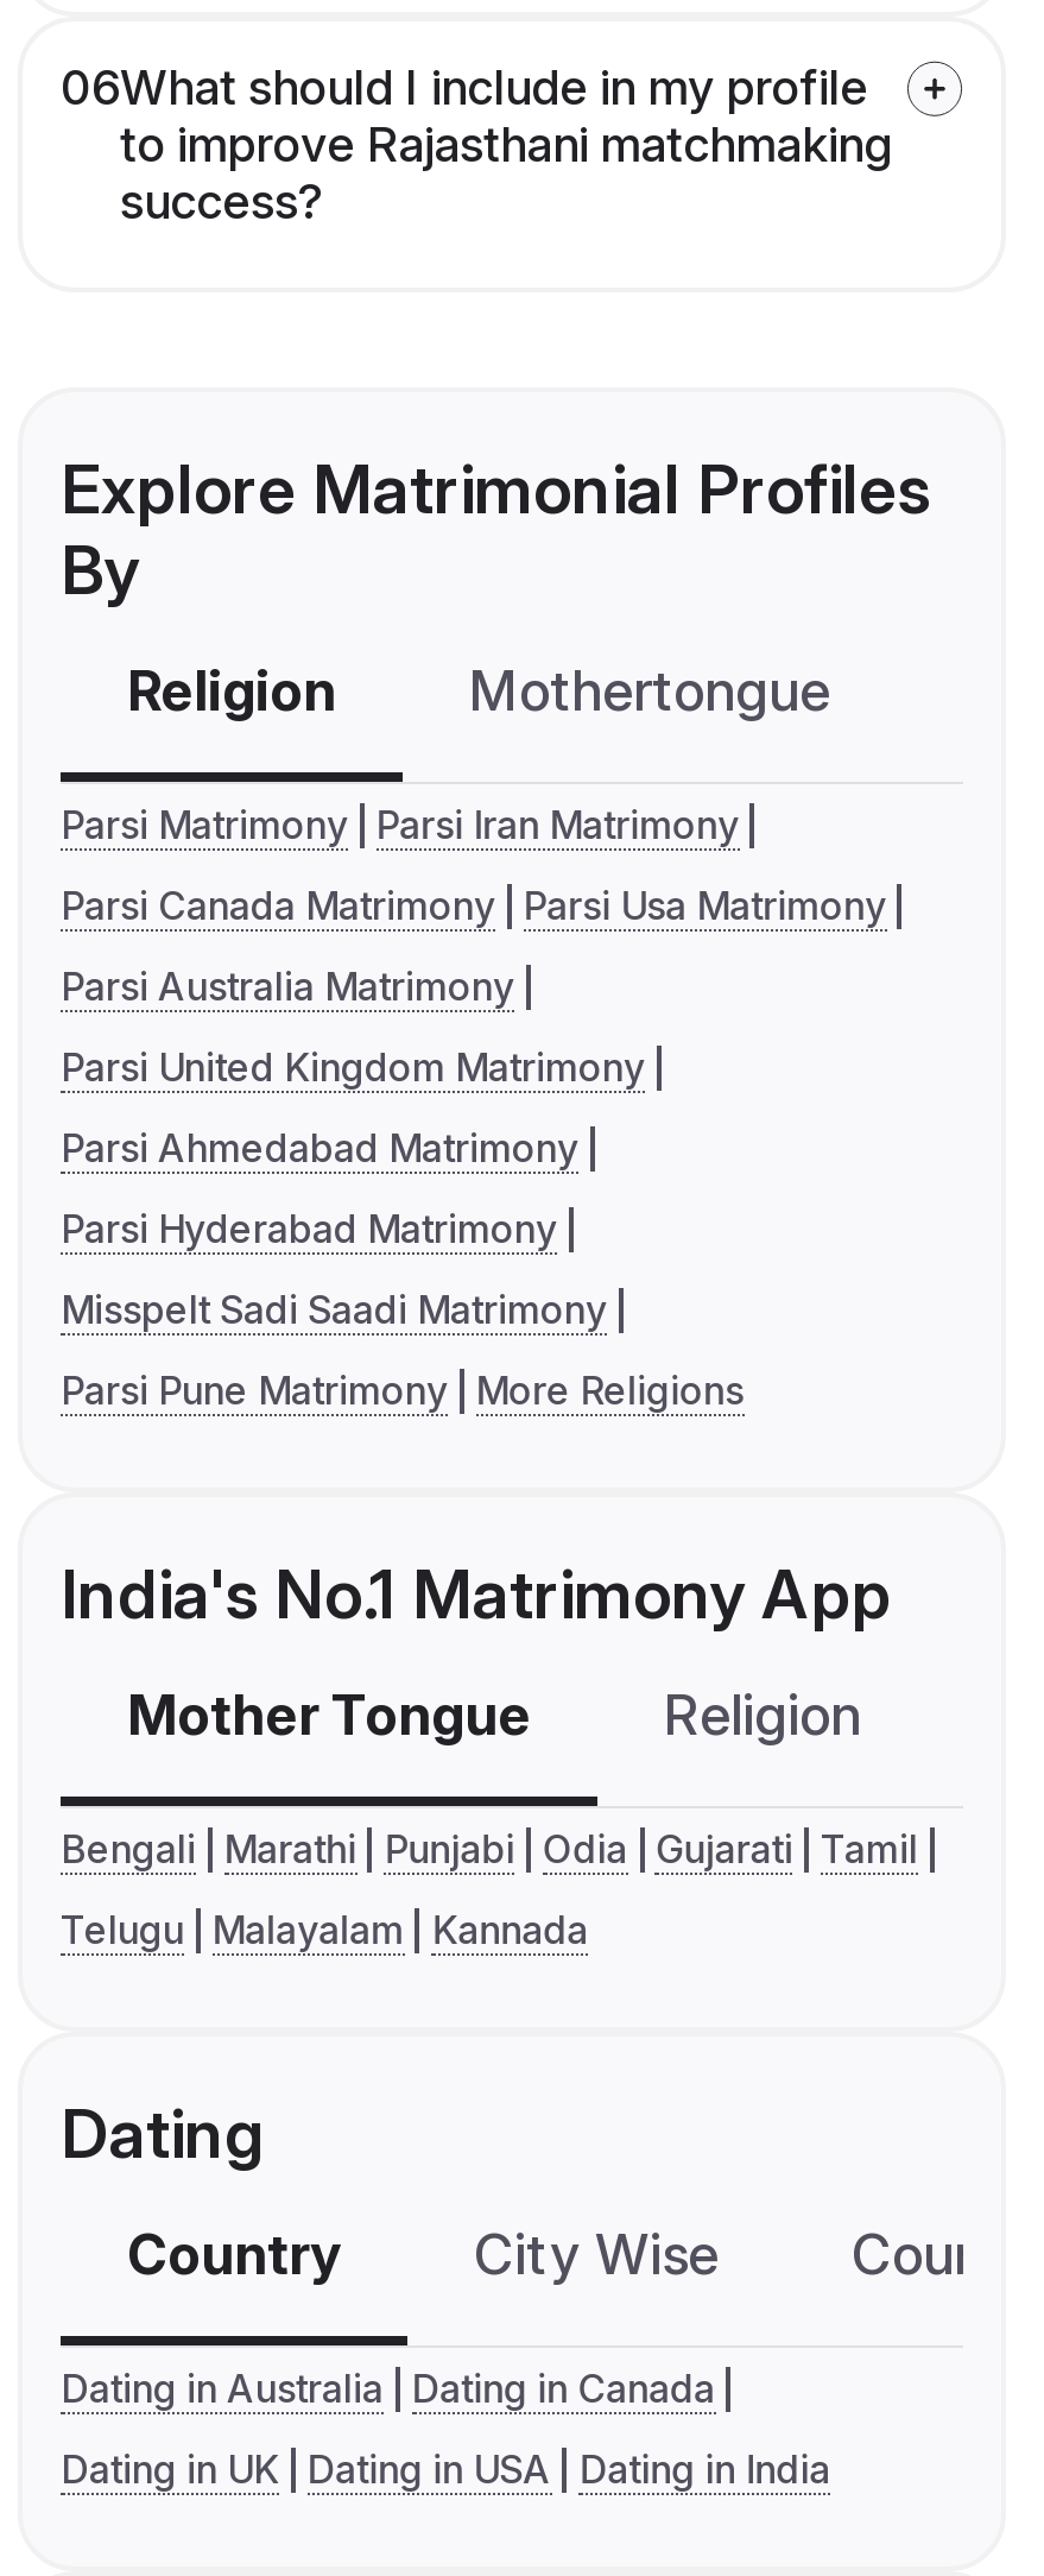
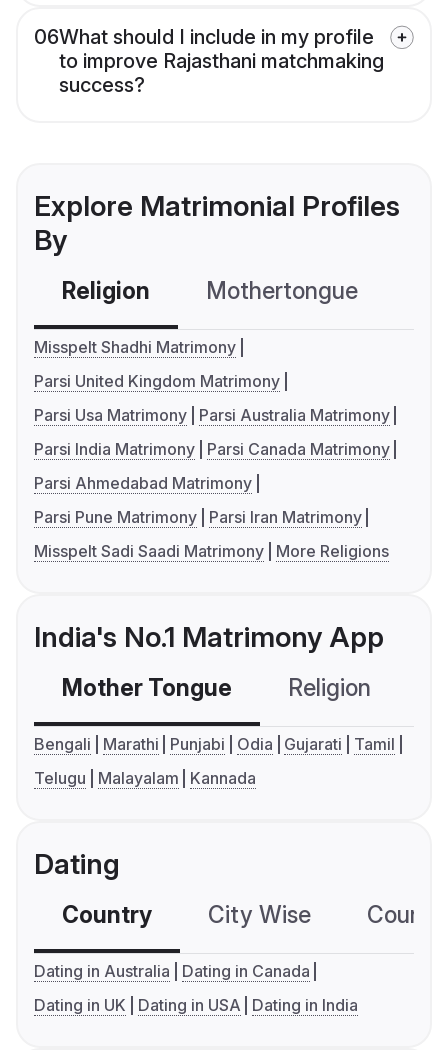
[61,802,886,1011] Parsi Matrimony Parsi Iran Matrimony | Parsi Canada Matrimony Parsi Usa Matrimony | Parsi Australia Matrimony -> [34,337,236,357] Misspelt Shadhi Matrimony
moved [61,1044,645,1091] -> [34,371,280,391]: Parsi United Kingdom Matrimony
none -> [34,405,390,459] Parsi Usa Matrimony Parsi Australia Matrimony | Parsi India Matrimony Parsi Canada Matrimony
[61,1206,744,1415] Parsi Hyderabad Matrimony | Misspelt Sadi Saadi Matrimony | Parsi Pune Matrimony More Religions -> [34,507,389,561] Parsi Pune Matrimony Parsi Iran Matrimony | Misspelt Sadi Saadi Matrimony More Religions

